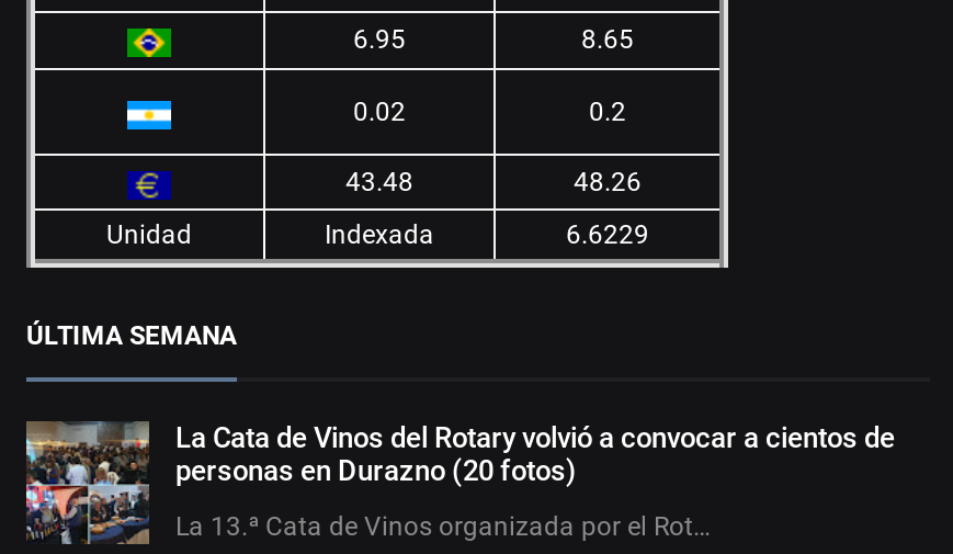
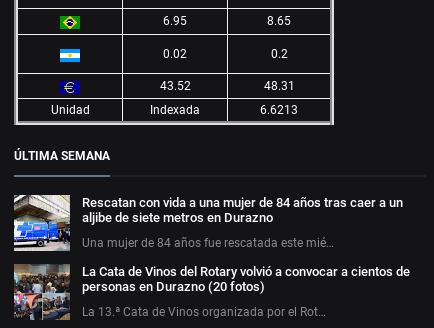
[345,167,413,198] 43.48 -> [159,79,190,93] 43.52
[574,167,642,198] 48.26 -> [263,79,294,93] 48.31
[566,220,649,251] 6.6229 -> [260,103,298,117] 6.6213
none -> [13,195,403,252] [image] | Rescatan con vida a una mujer de 84 años tras caer a un | aljibe de siete metros en Durazno | Una mujer de 84 años fue rescatada este mié…

